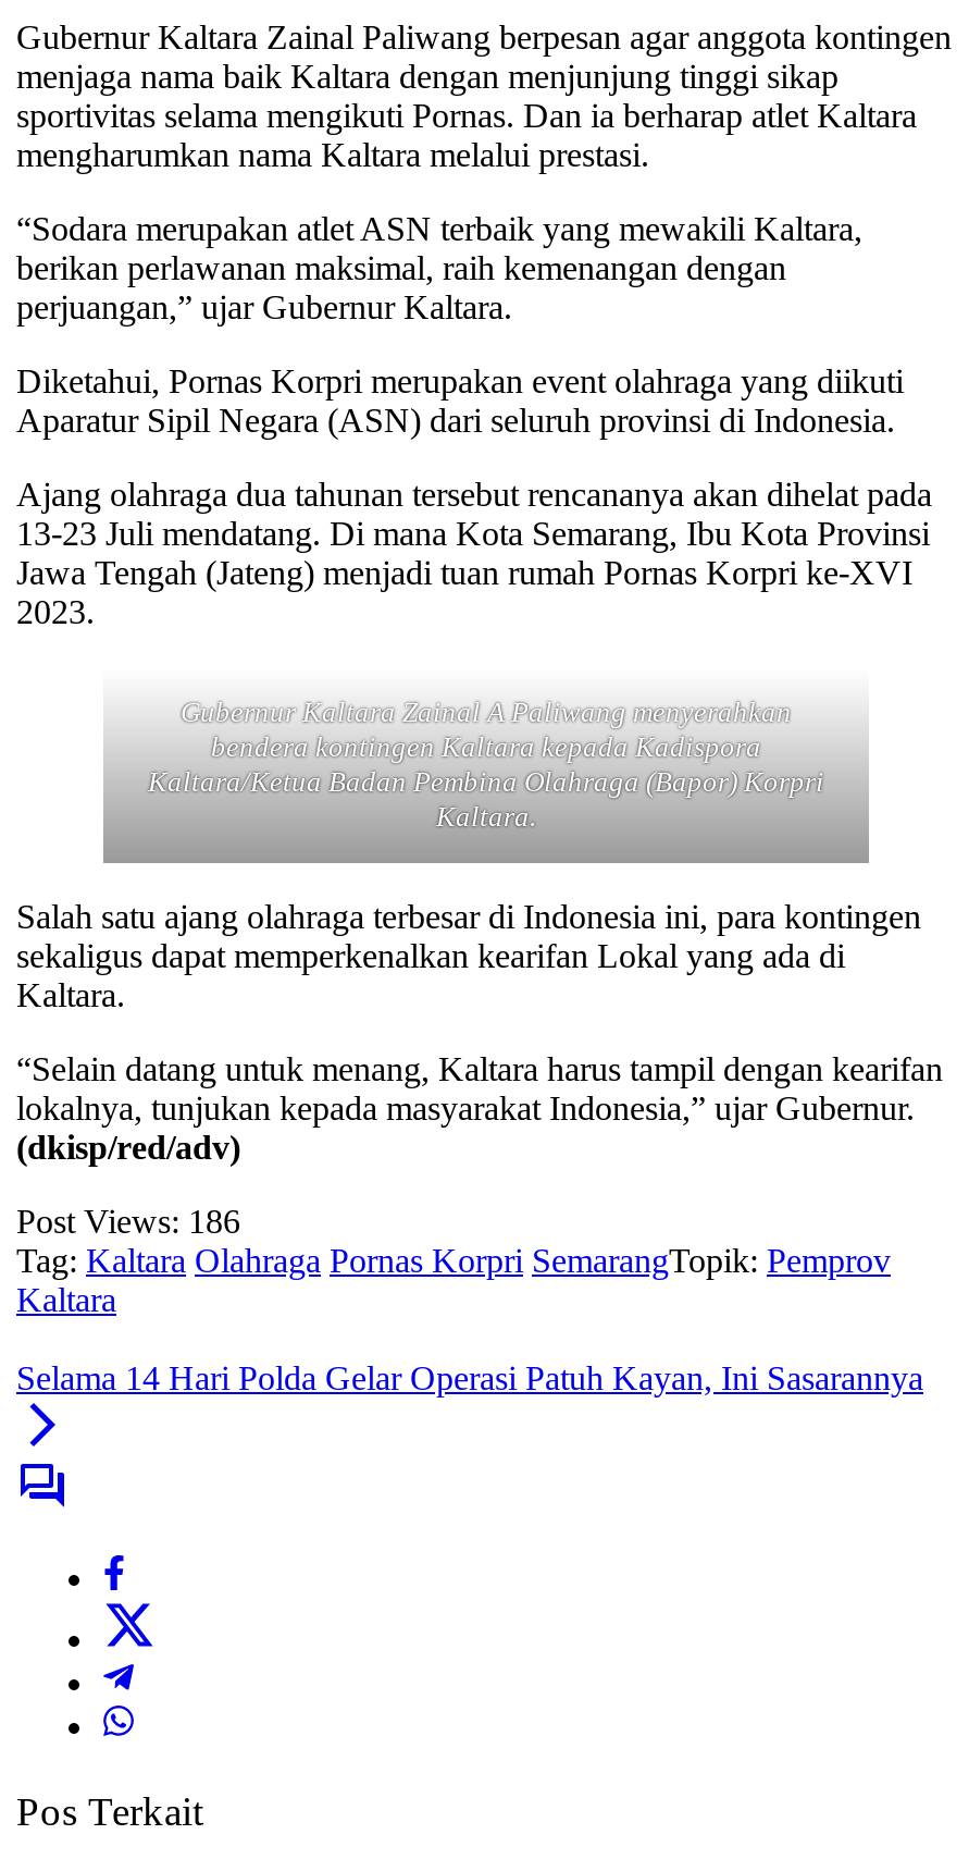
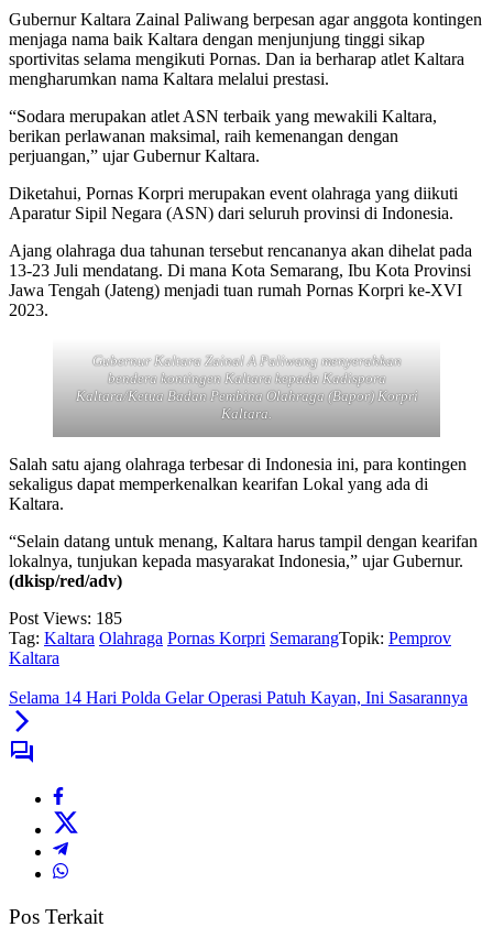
[16,1203,240,1240] Post Views: 186 -> [9,609,122,628] Post Views: 185

